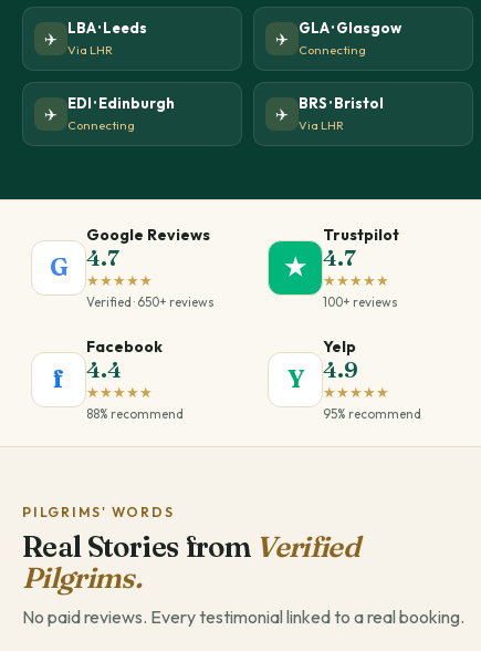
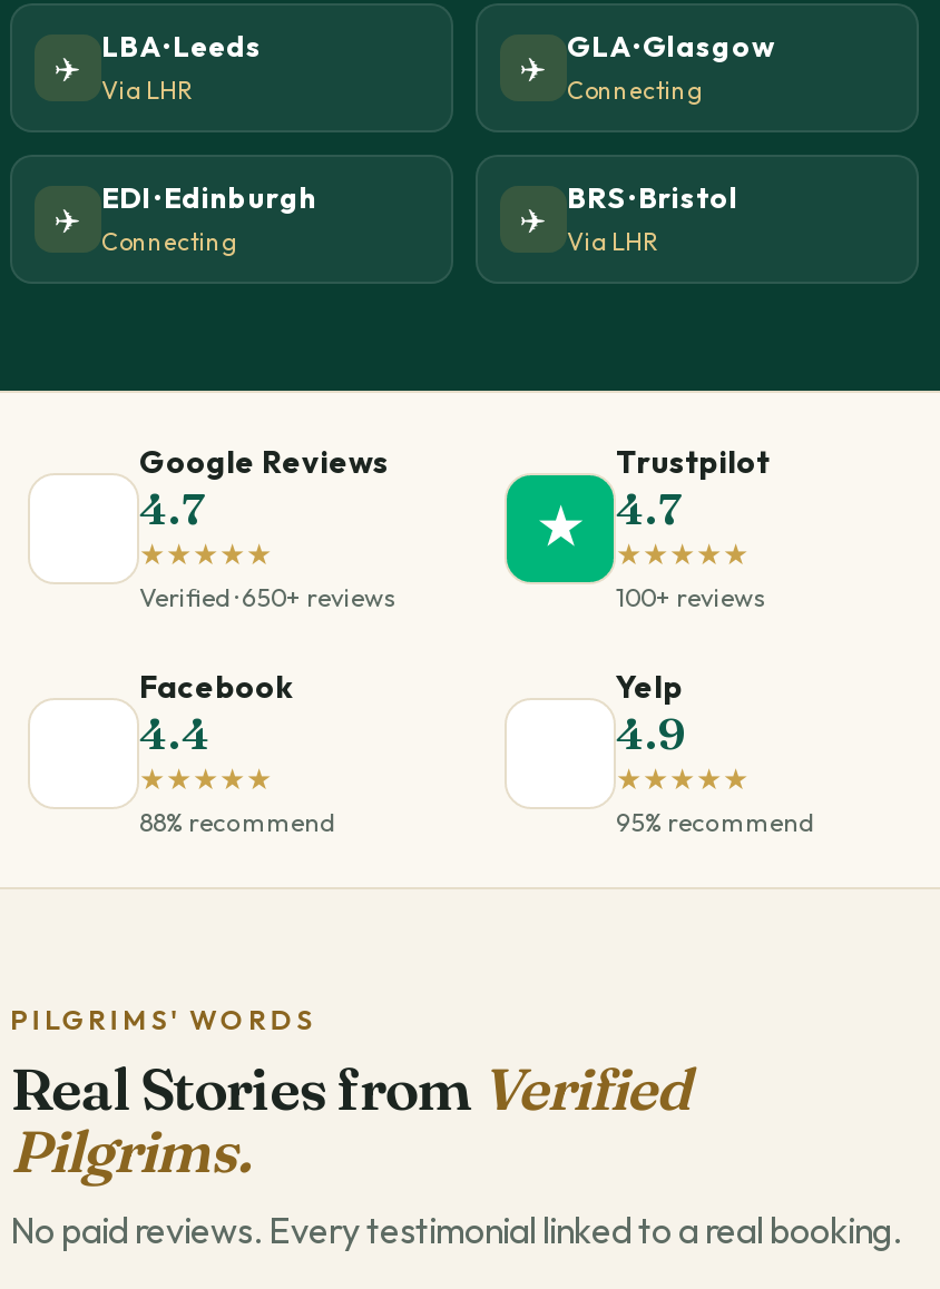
[49,251,68,282] G -> none
[53,363,64,394] f -> none
[287,363,304,394] Y -> none

